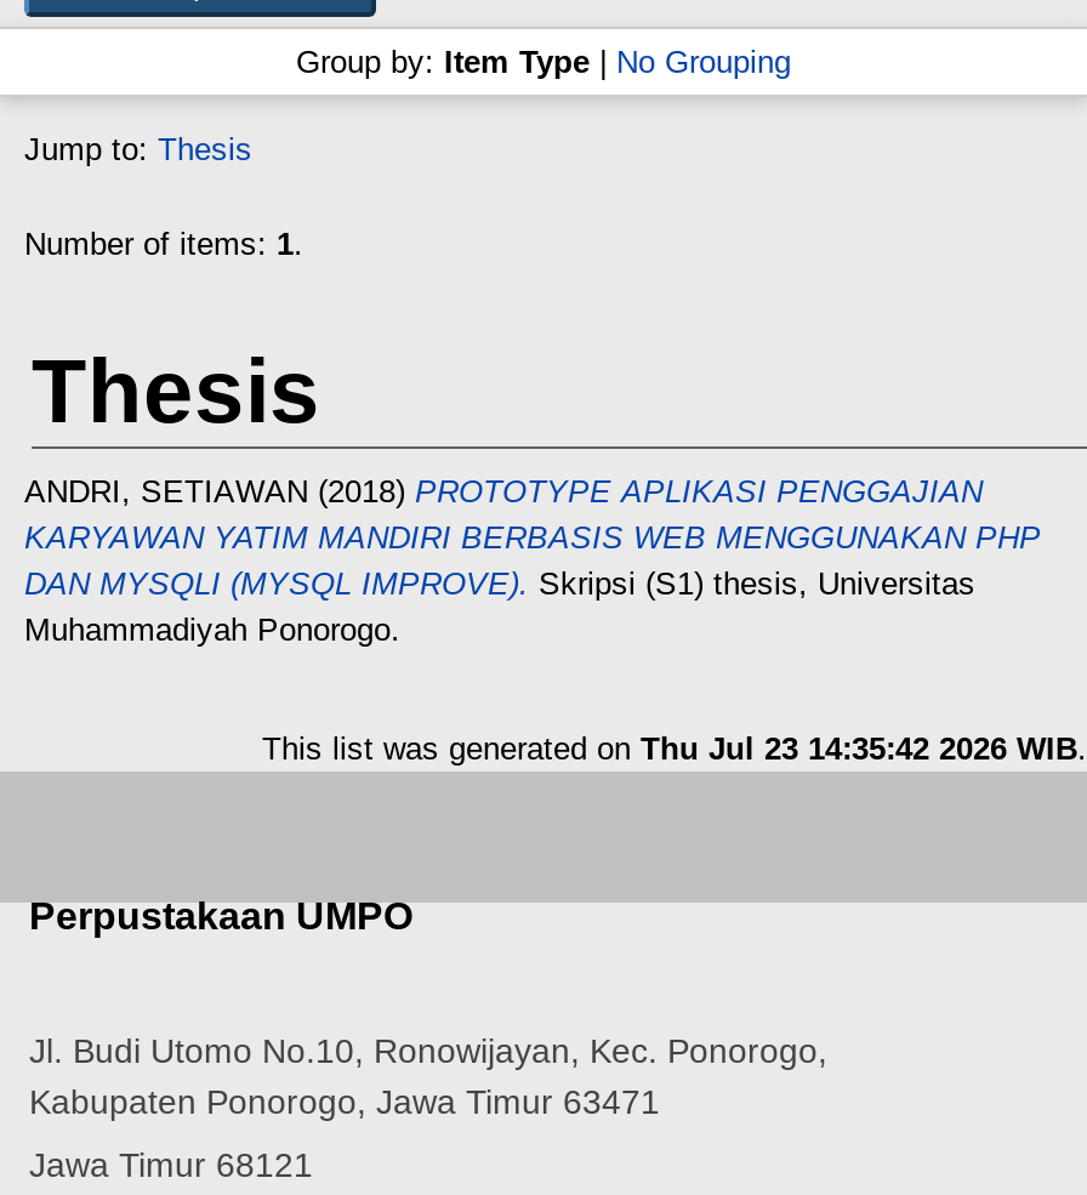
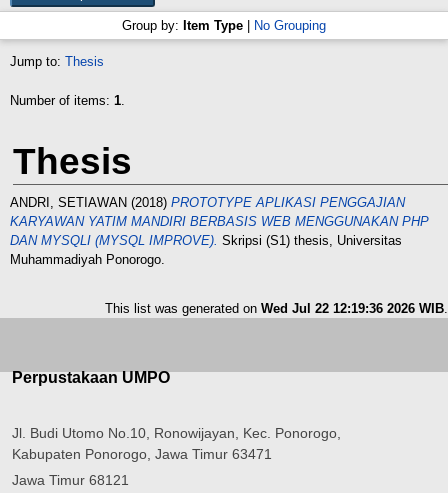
[262,730,1087,767] This list was generated on Thu Jul 23 14:35:42 2026 WIB. -> [105,301,448,316] This list was generated on Wed Jul 22 12:19:36 2026 WIB.

